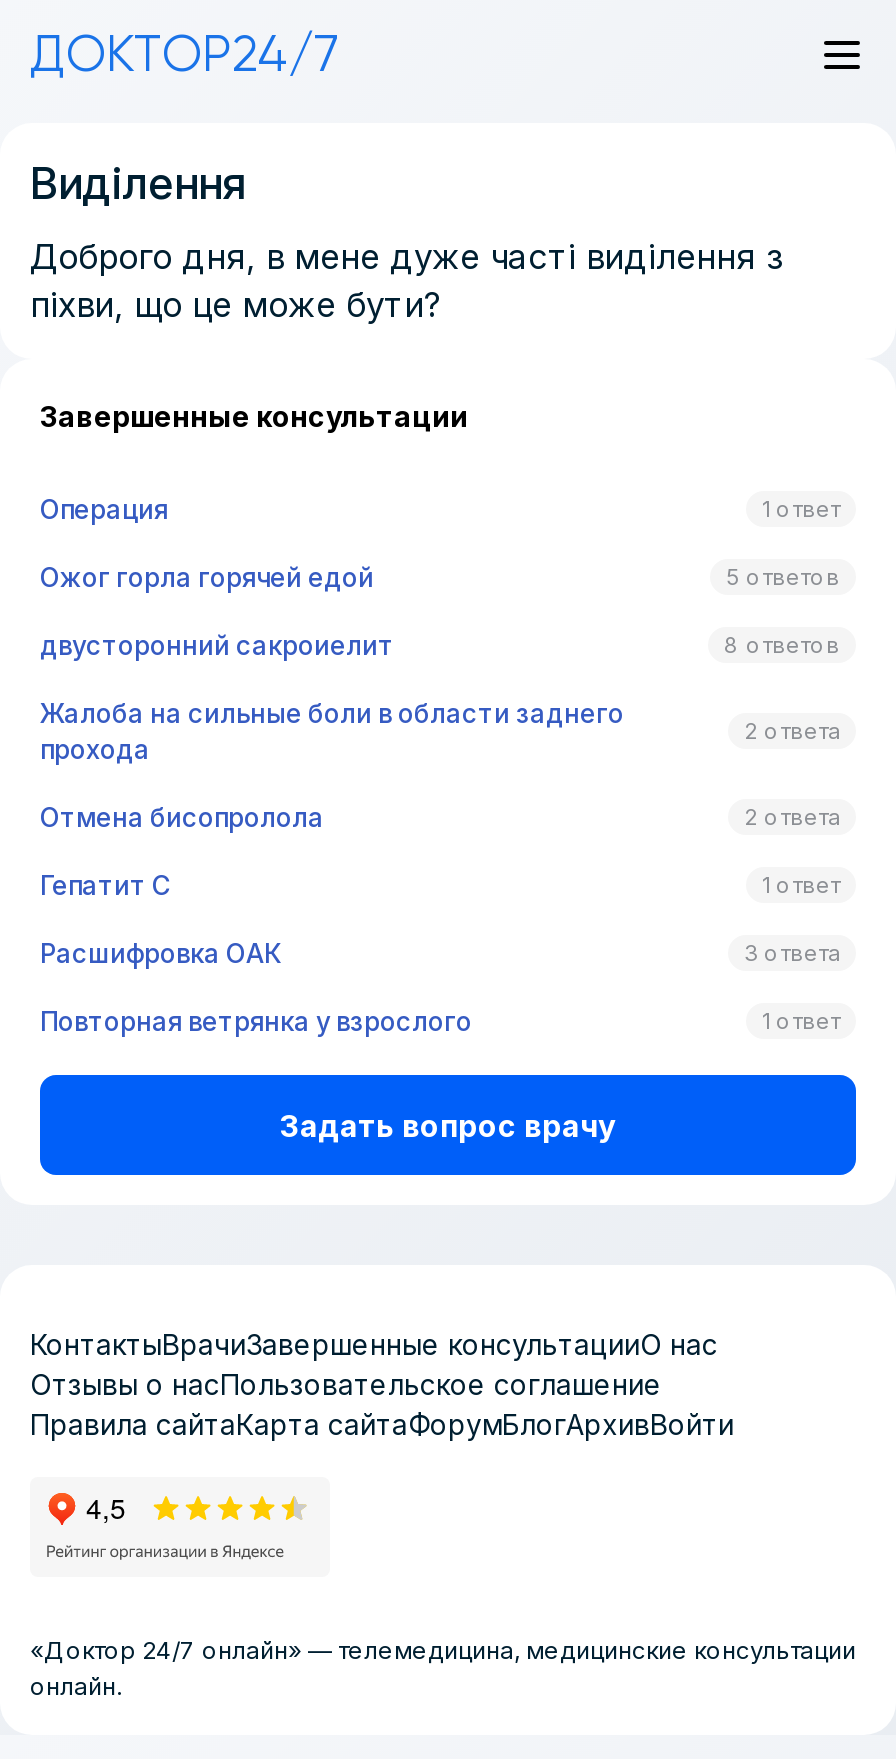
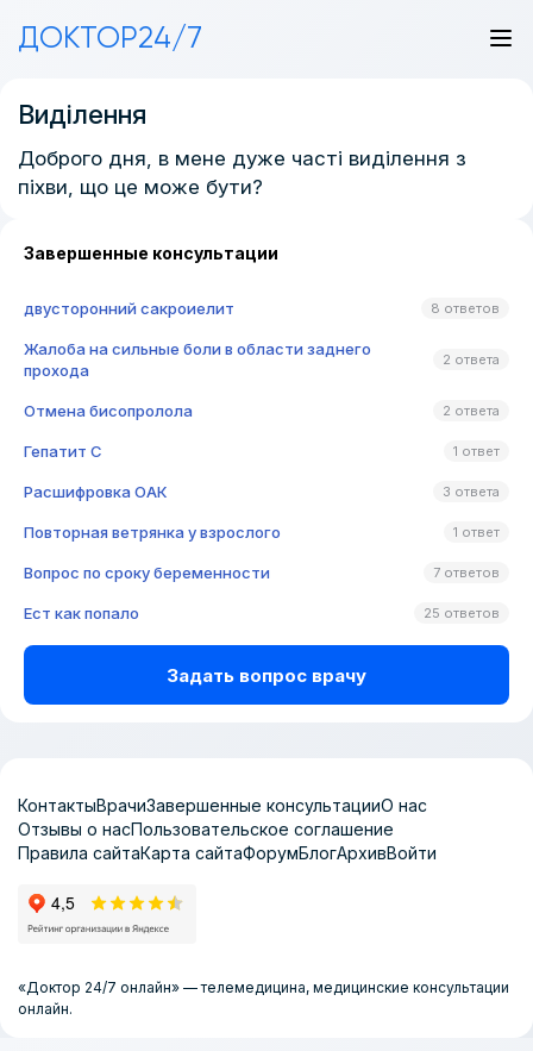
[40,493,840,593] Операция | 1 ответ | Ожог горла горячей едой | 5 ответов -> none
moved [40,629,840,1037] -> [24,299,500,542]: двусторонний сакроиелит | 8 ответов | Жалоба на сильные боли в области заднего | ... | Повторная ветрянка у взрослого | 1 ответ
none -> [24,563,500,623] Вопрос по сроку беременности | 7 ответов | Ест как попало | 25 ответов

